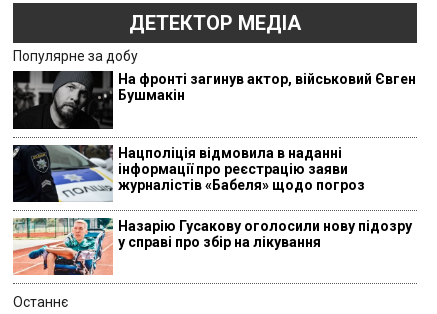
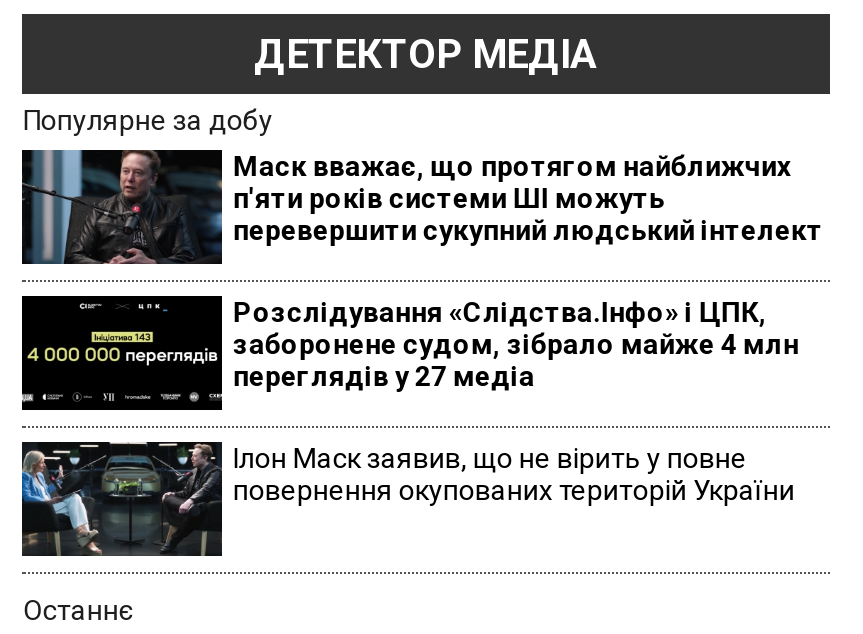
[14,70,416,130] [image] | На фронті загинув актор, військовий Євген | Бушмакін -> [26,148,823,266] [image] | Маск вважає, що протягом найближчих | п'яти років системи ШІ можуть | перевершити сукупний людський інтелект
[12,144,365,203] [image] | Нацполіція відмовила в наданні | інформації про реєстрацію заяви | журналістів «Бабеля» щодо погроз -> [22,294,799,412] [image] | Розслідування «Слідства.Інфо» і ЦПК, | заборонене судом, зібрало майже 4 млн | переглядів у 27 медіа
[12,217,412,276] [image] | Назарію Гусакову оголосили нову підозру | у справі про збір на лікування -> [20,441,795,558] [image] | Ілон Маск заявив, що не вірить у повне | повернення окупованих територій України

